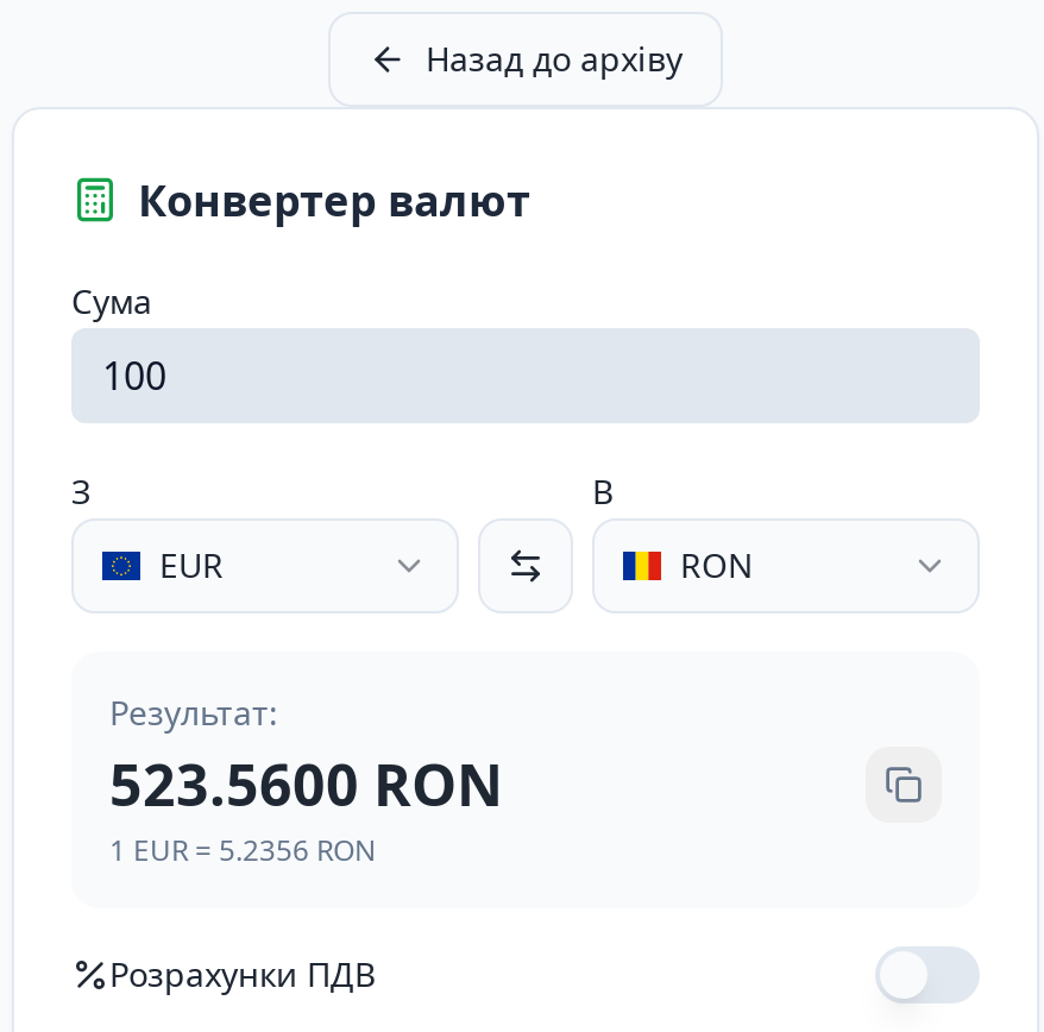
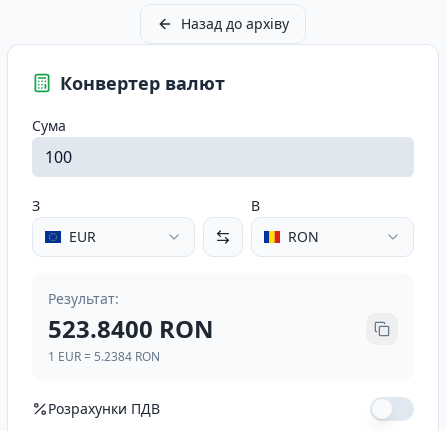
[109,744,504,823] 523.5600 RON -> [48,312,214,345] 523.8400 RON
[109,830,376,870] 1 EUR = 5.2356 RON -> [48,348,160,365] 1 EUR = 5.2384 RON

